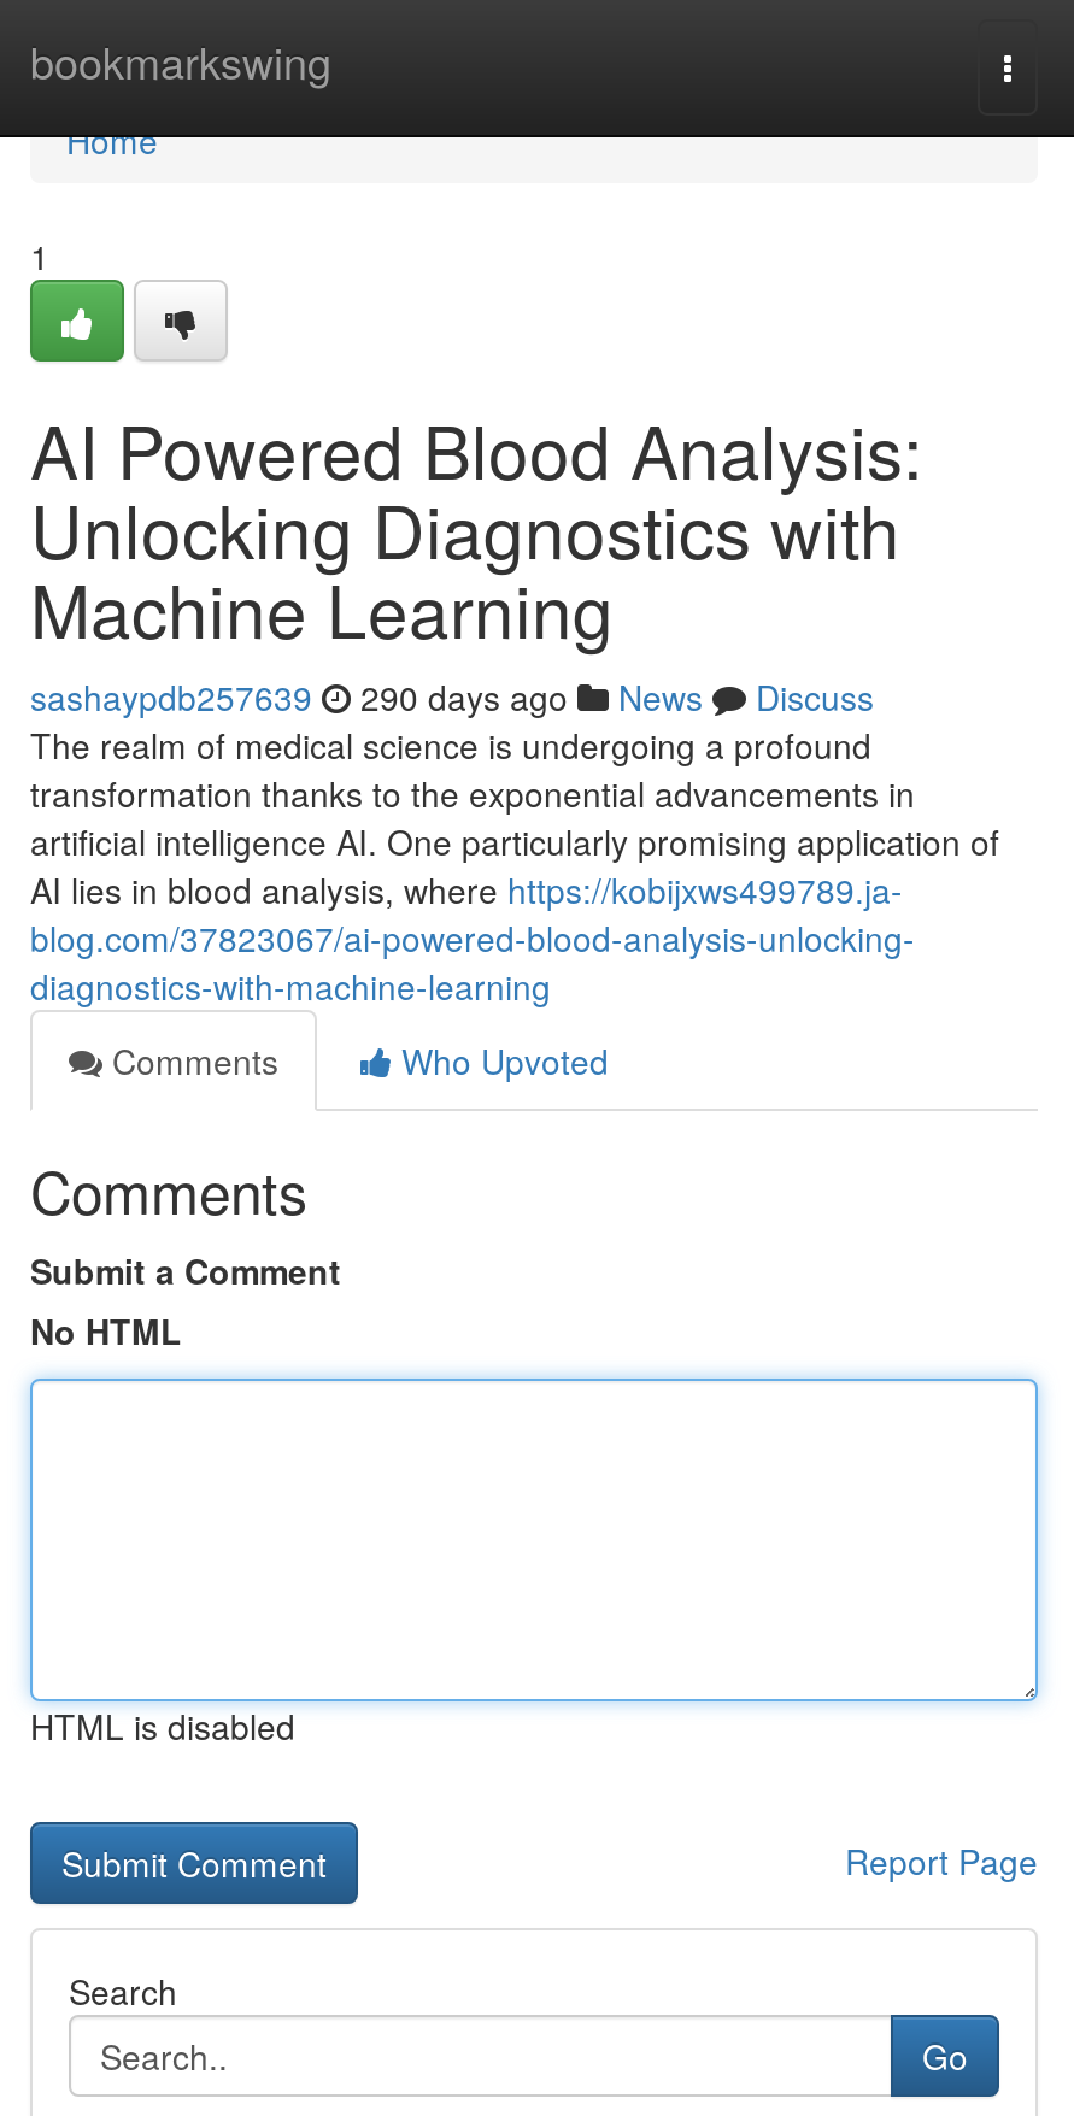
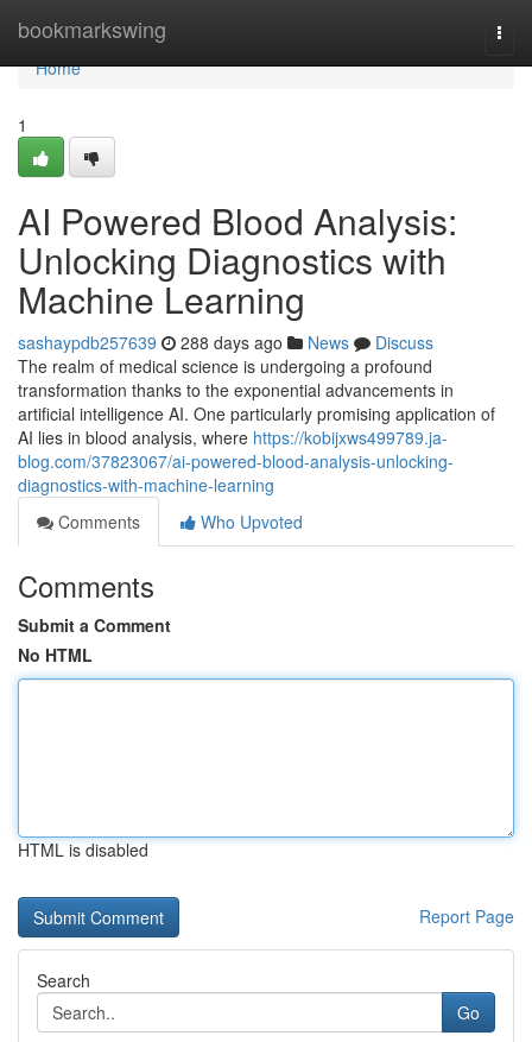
[30,672,874,721] sashaypdb257639 290 days ago News Discuss -> [18,330,433,354] sashaypdb257639 288 days ago News Discuss

